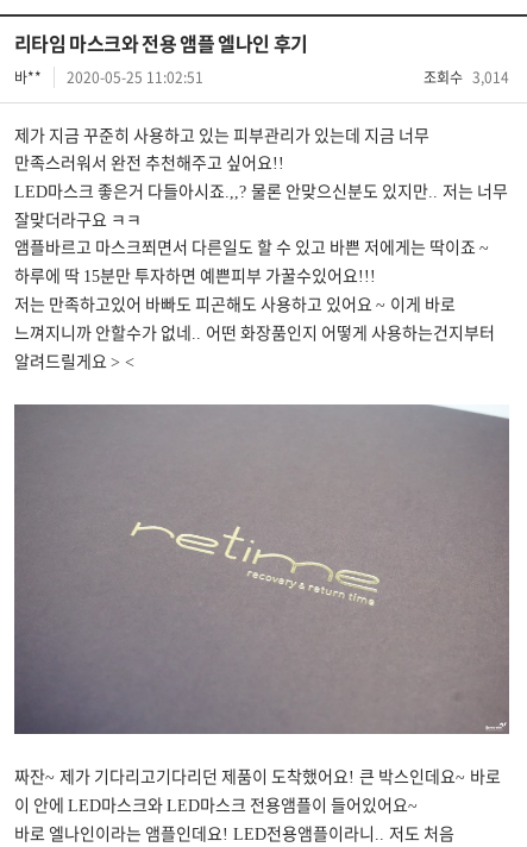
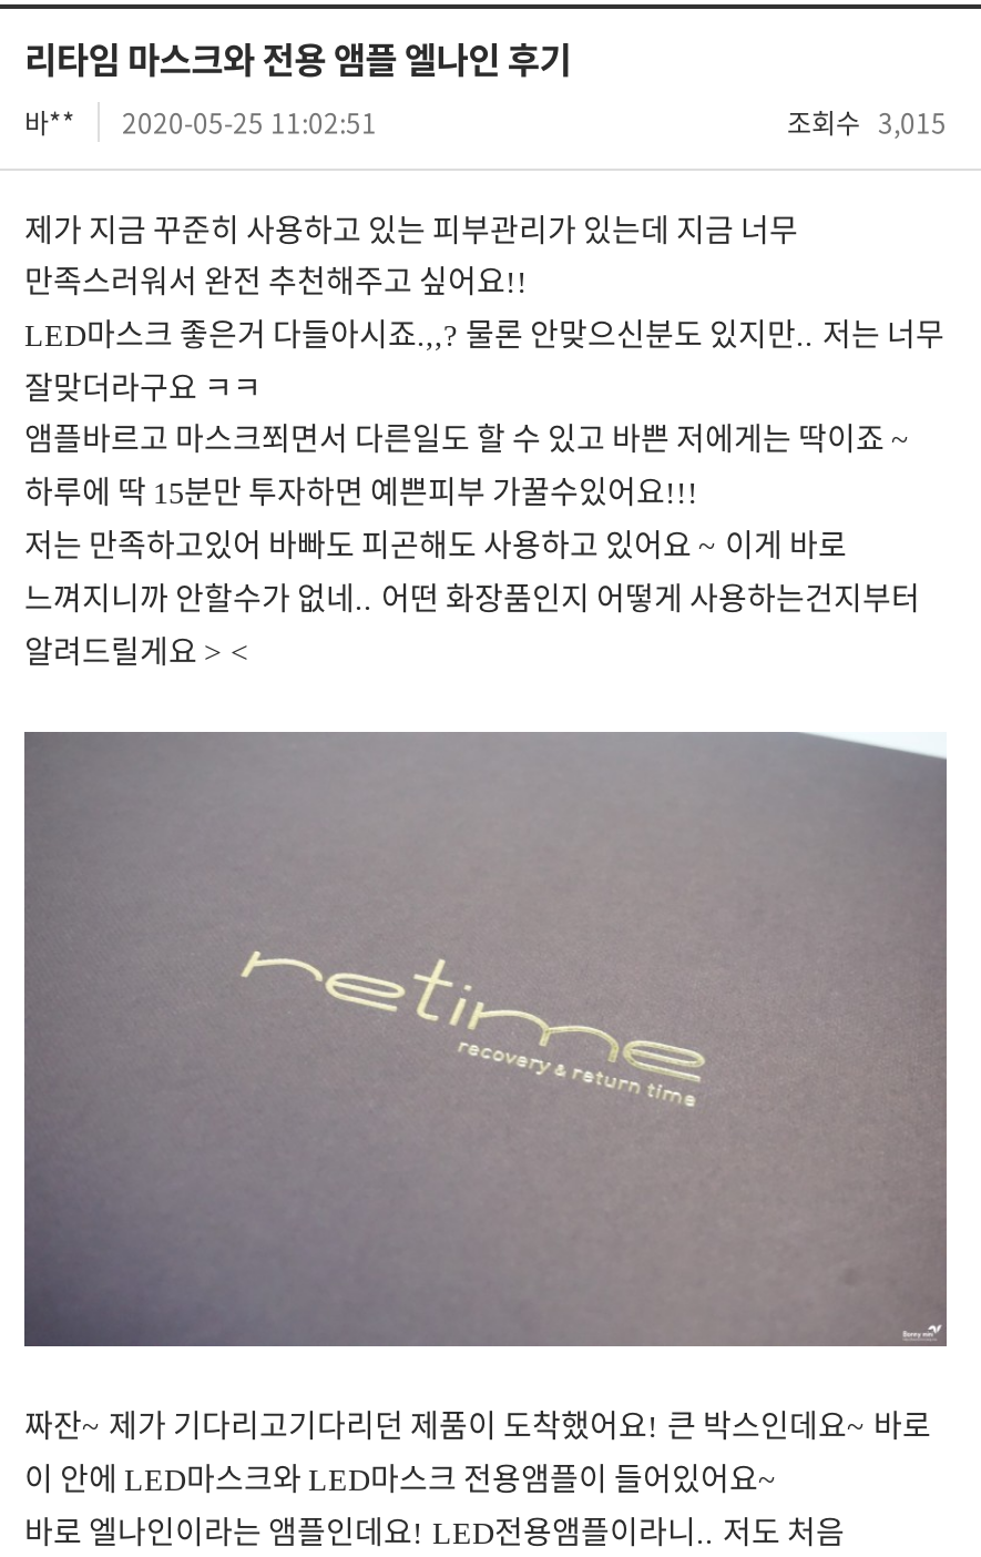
[424,67,509,88] 조회수 3,014 -> [787,102,947,142] 조회수 3,015

